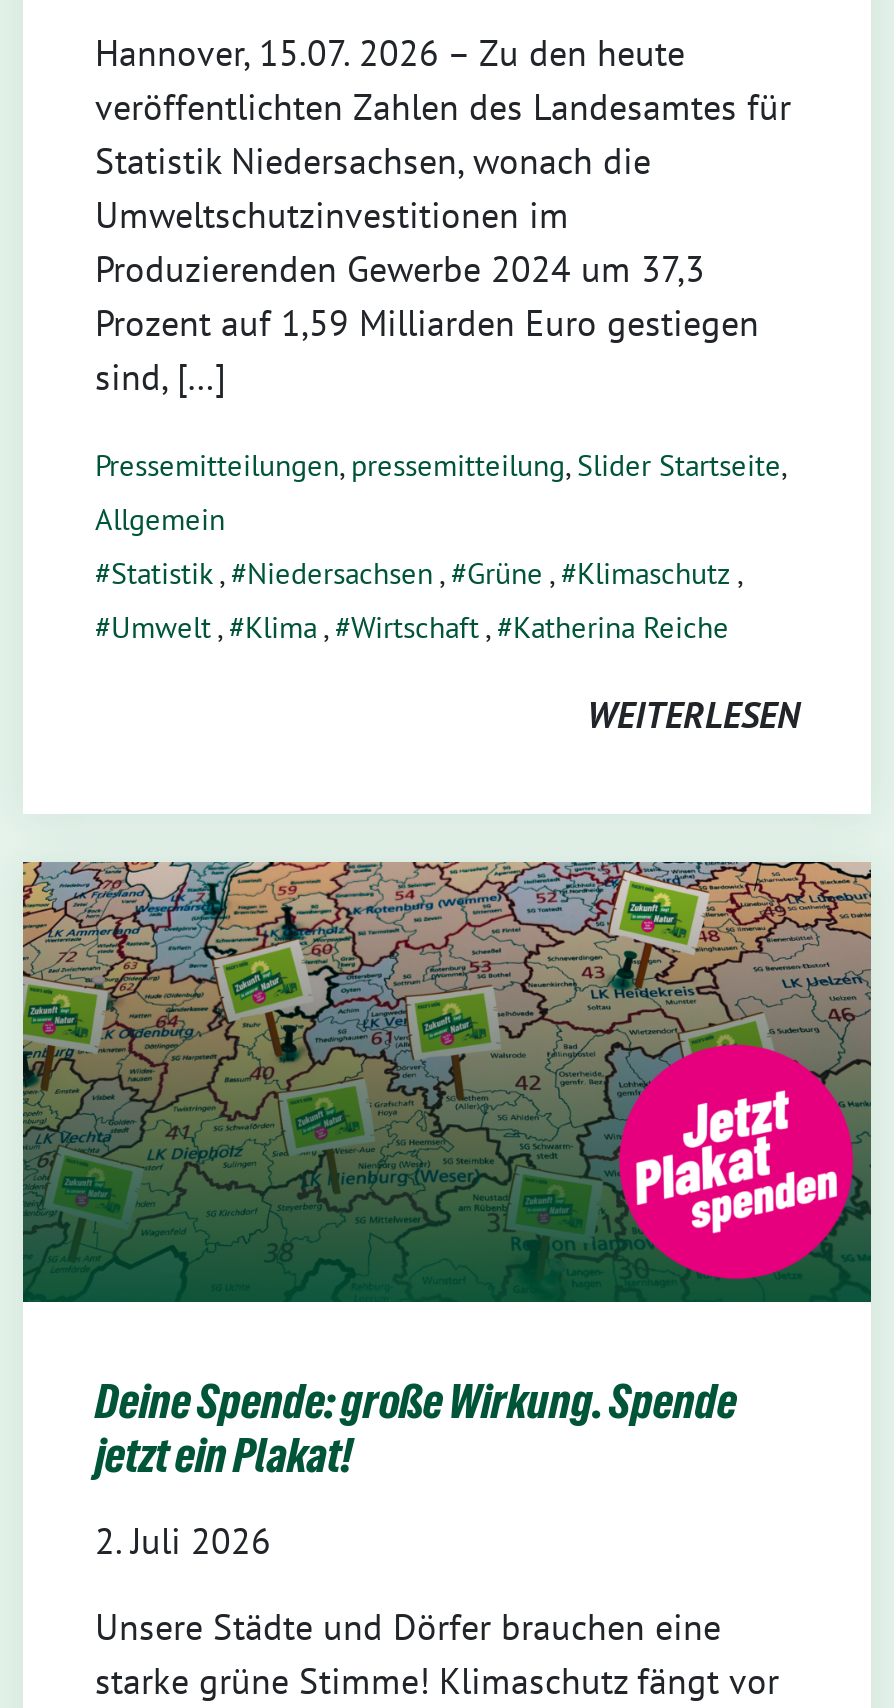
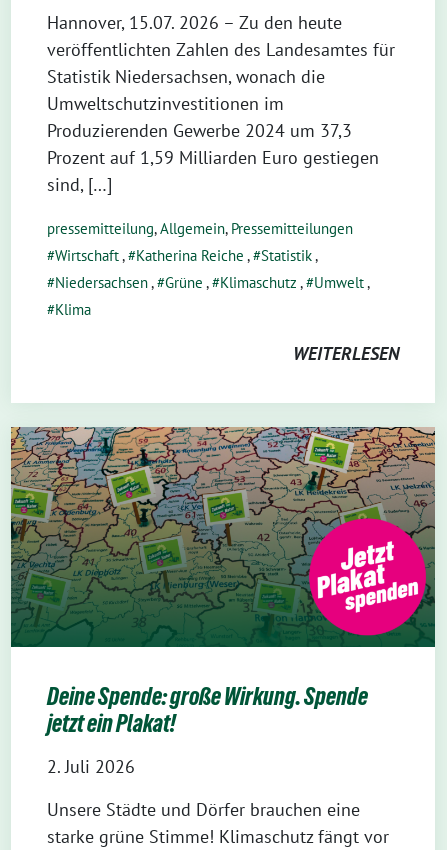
[95,446,781,646] Pressemitteilungen, pressemitteilung, Slider Startseite | Allgemein | Statistik , Niedersachsen , Grüne , Klimaschutz | Umwelt , Klima , Wirtschaft , Katherina Reiche -> [47,219,364,319] pressemitteilung, Allgemein, Pressemitteilungen | Wirtschaft , Katherina Reiche , Statistik | Niedersachsen , Grüne , Klimaschutz , Umwelt | Klima

